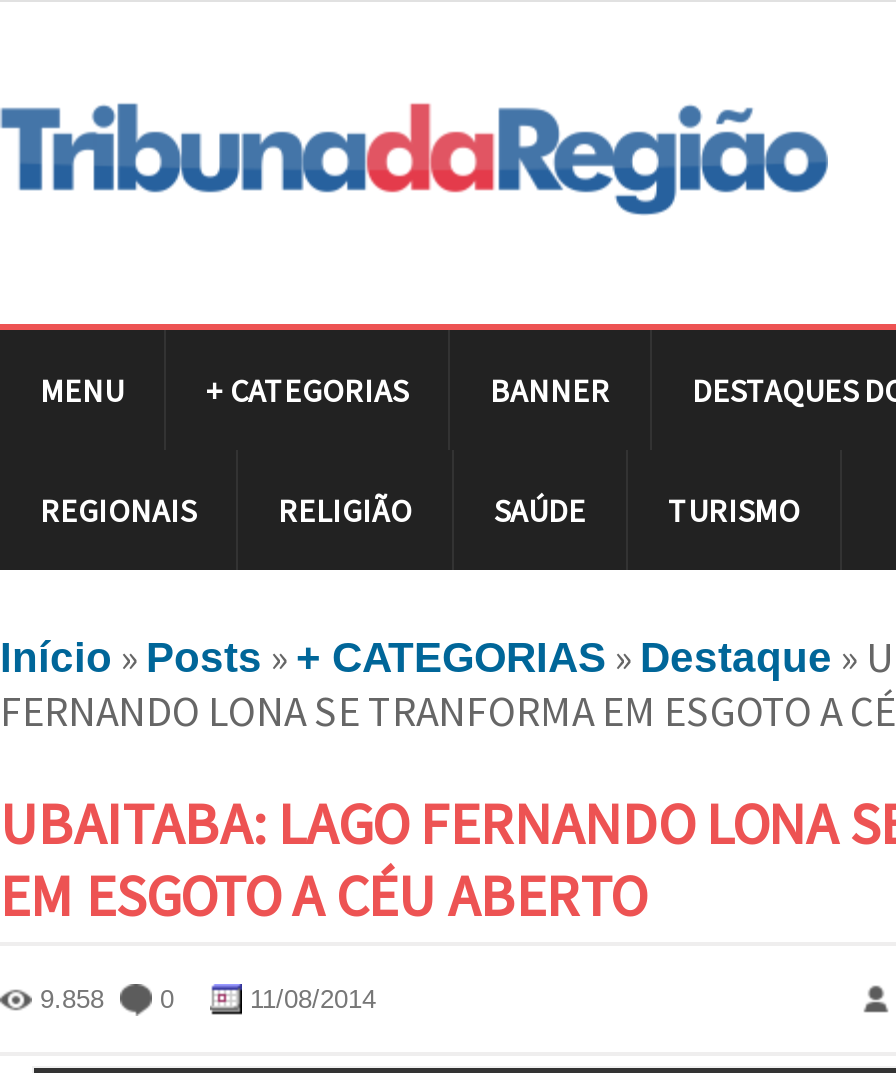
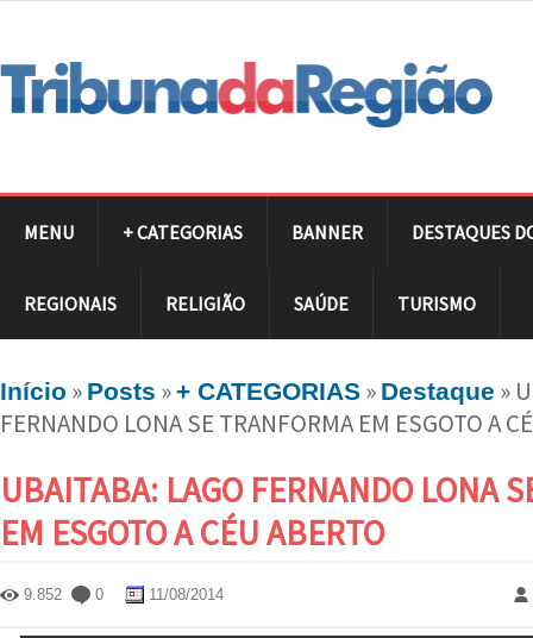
[40,984,174,1014] 9.858 0 -> [24,586,104,603] 9.852 0

